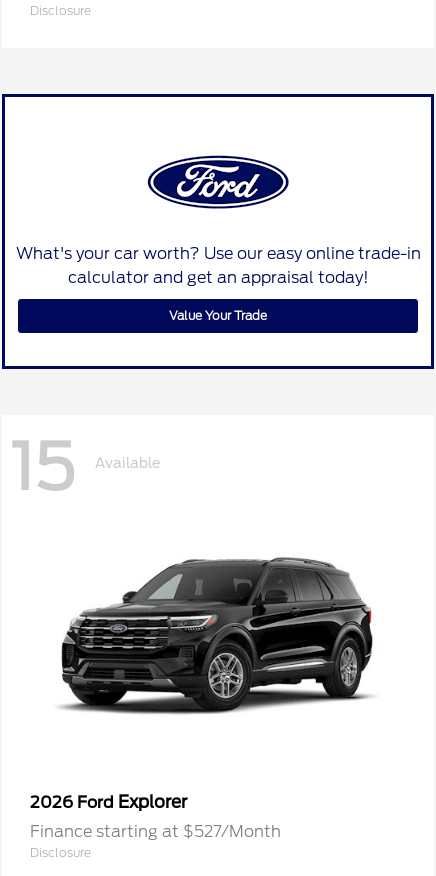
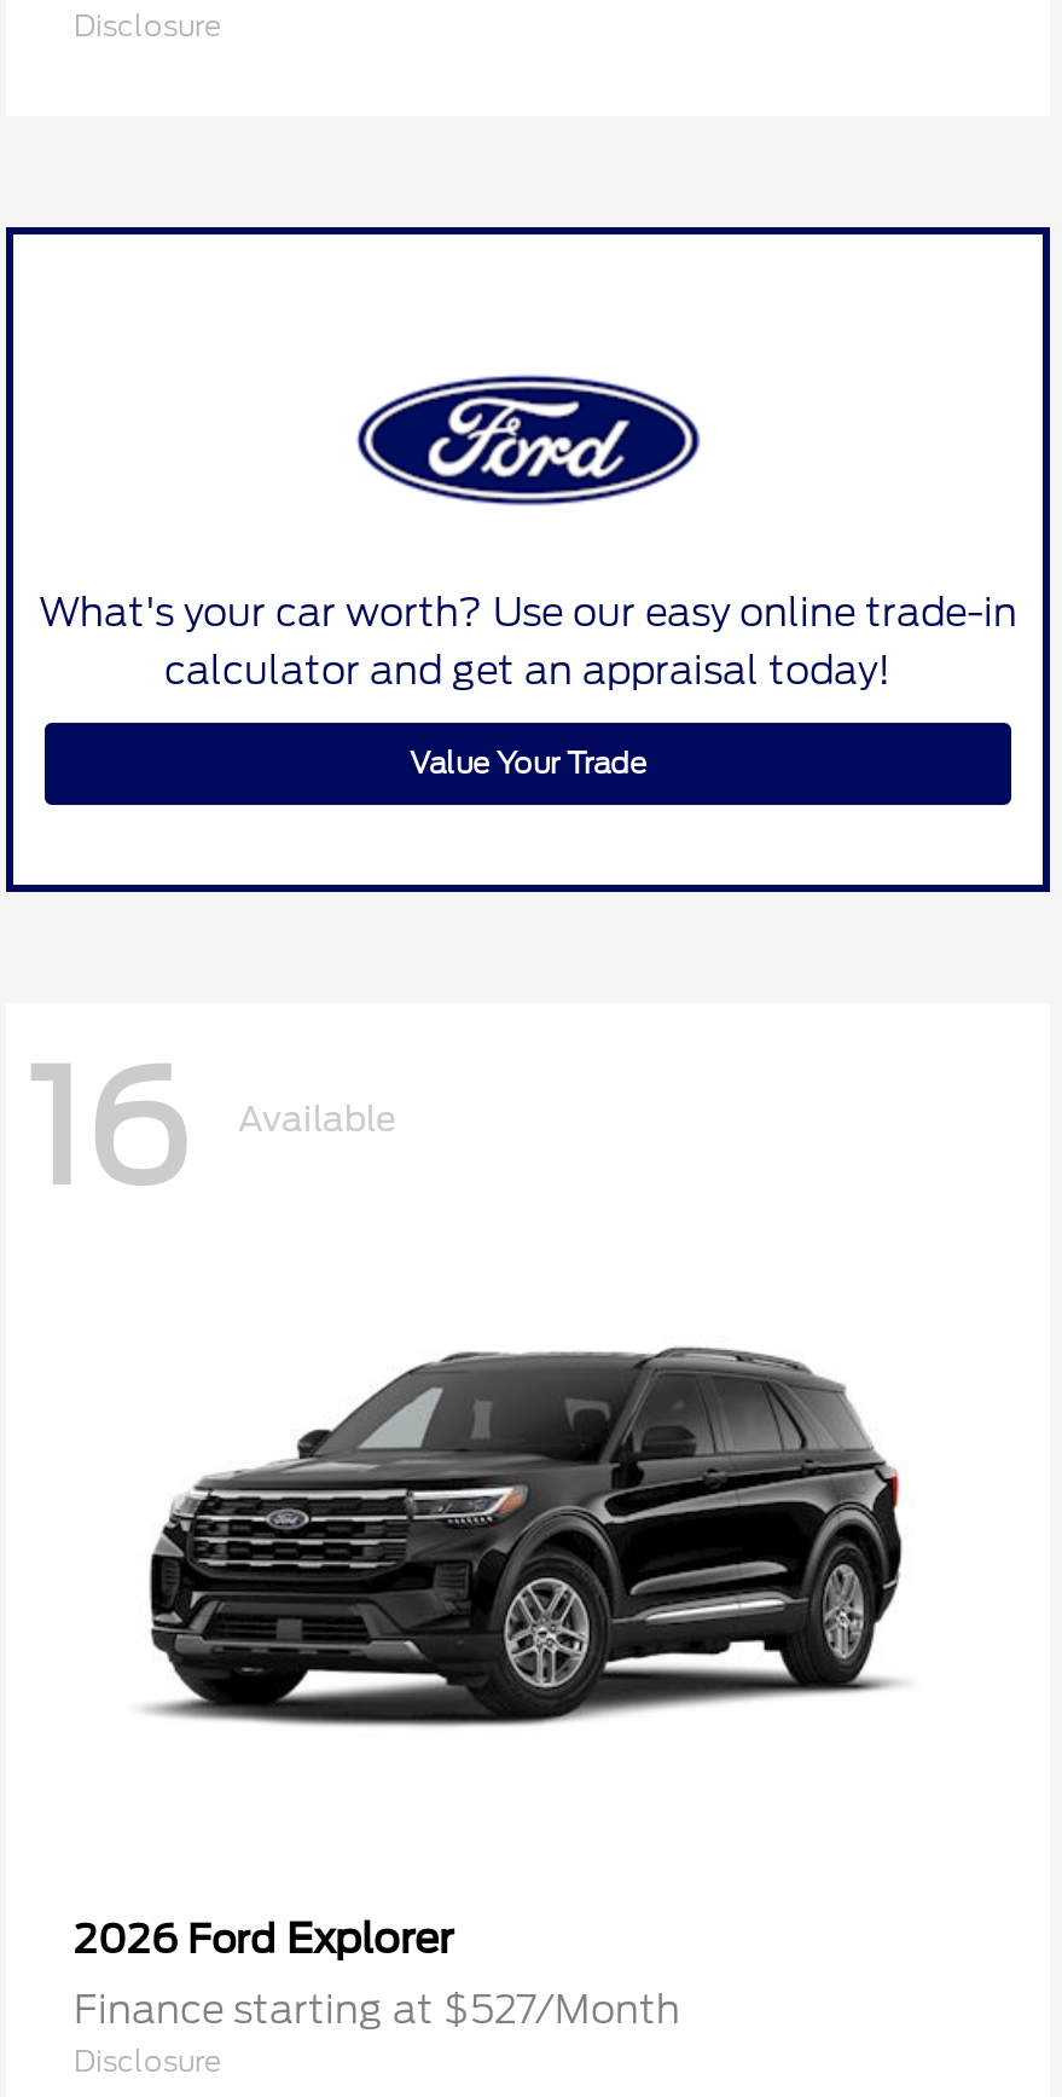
[10,429,160,505] 15 Available -> [25,1038,395,1222] 16 Available

